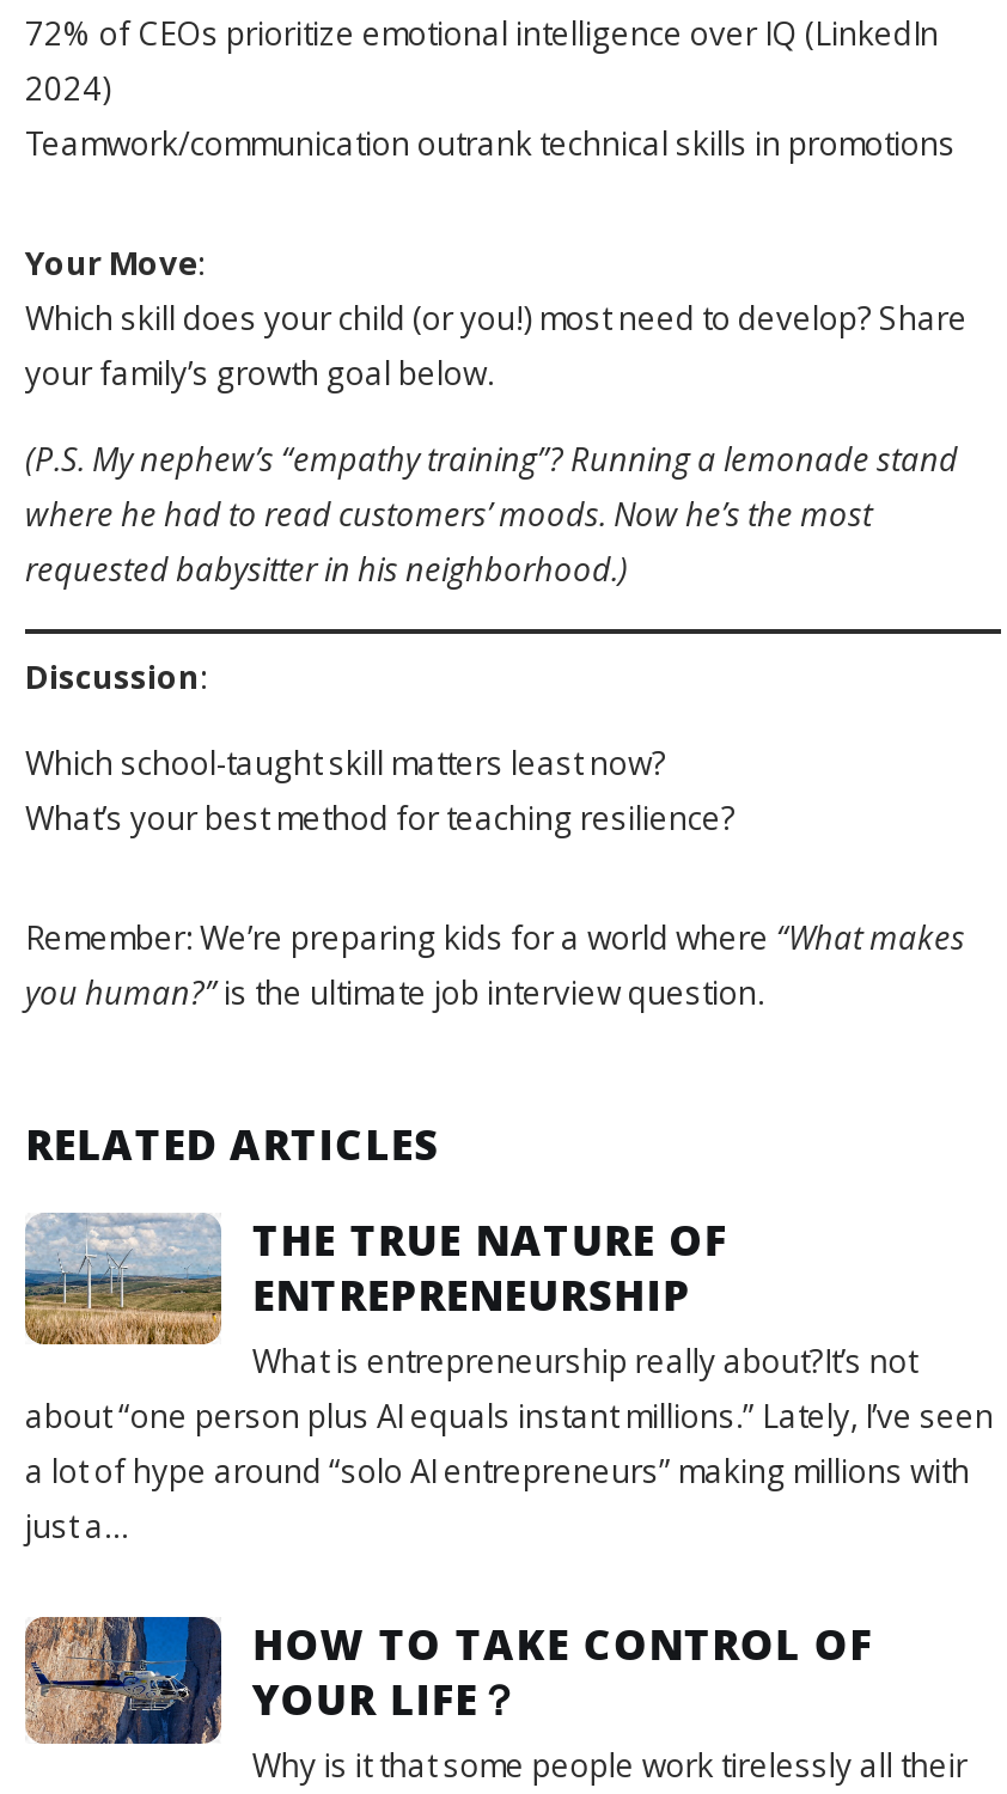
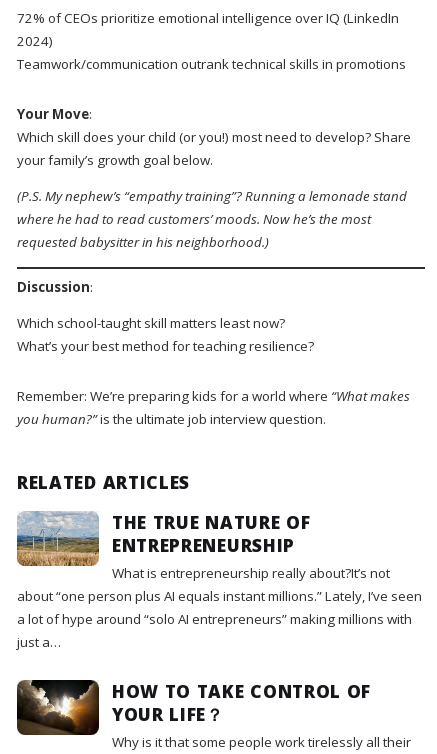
[23,1615,224,1749] [image] -> [16,679,100,736] [image]

